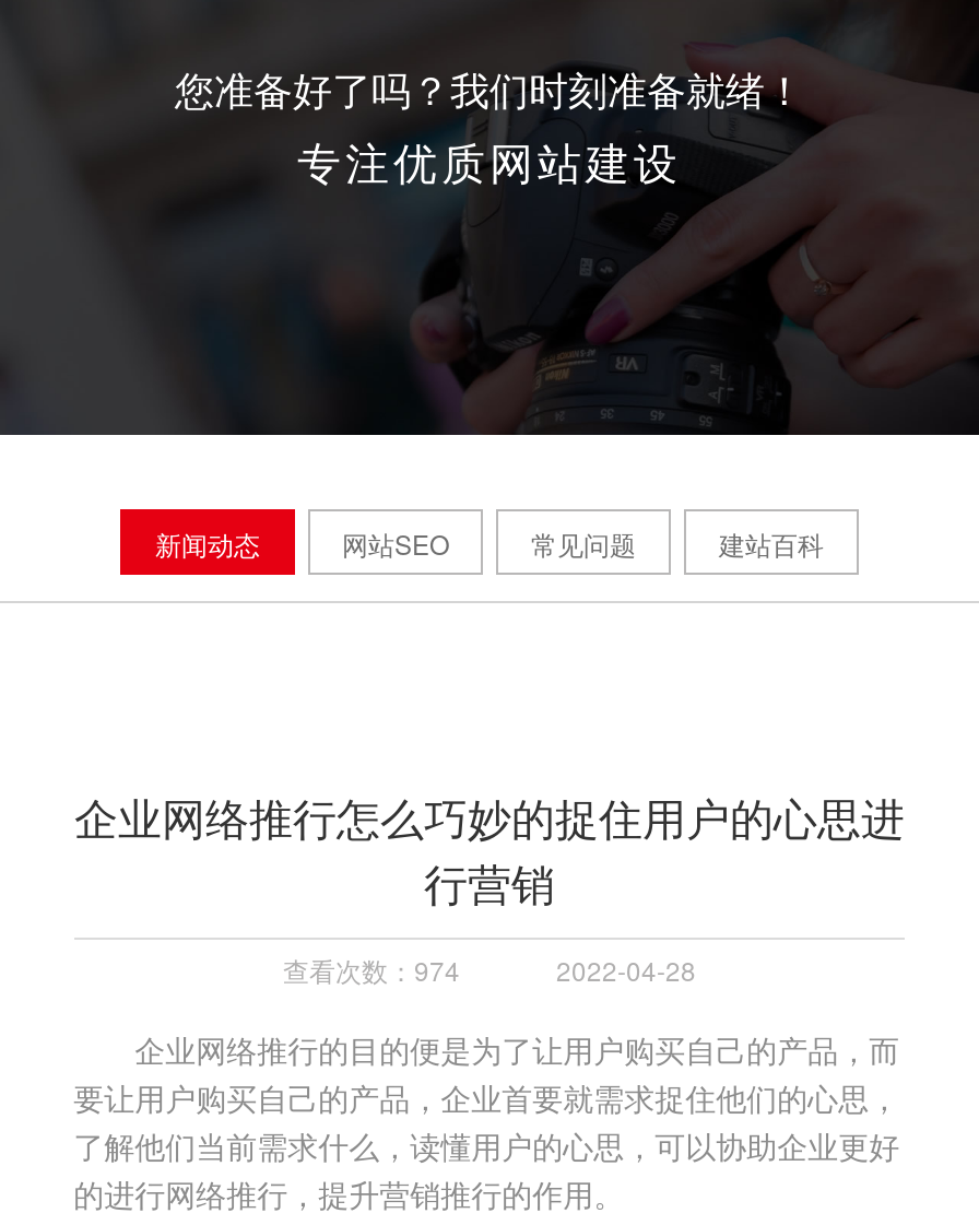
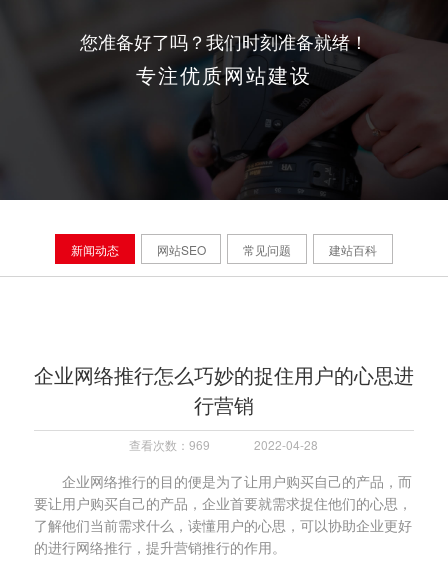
[283,951,460,988] 查看次数：974 -> [129,436,210,453] 查看次数：969

